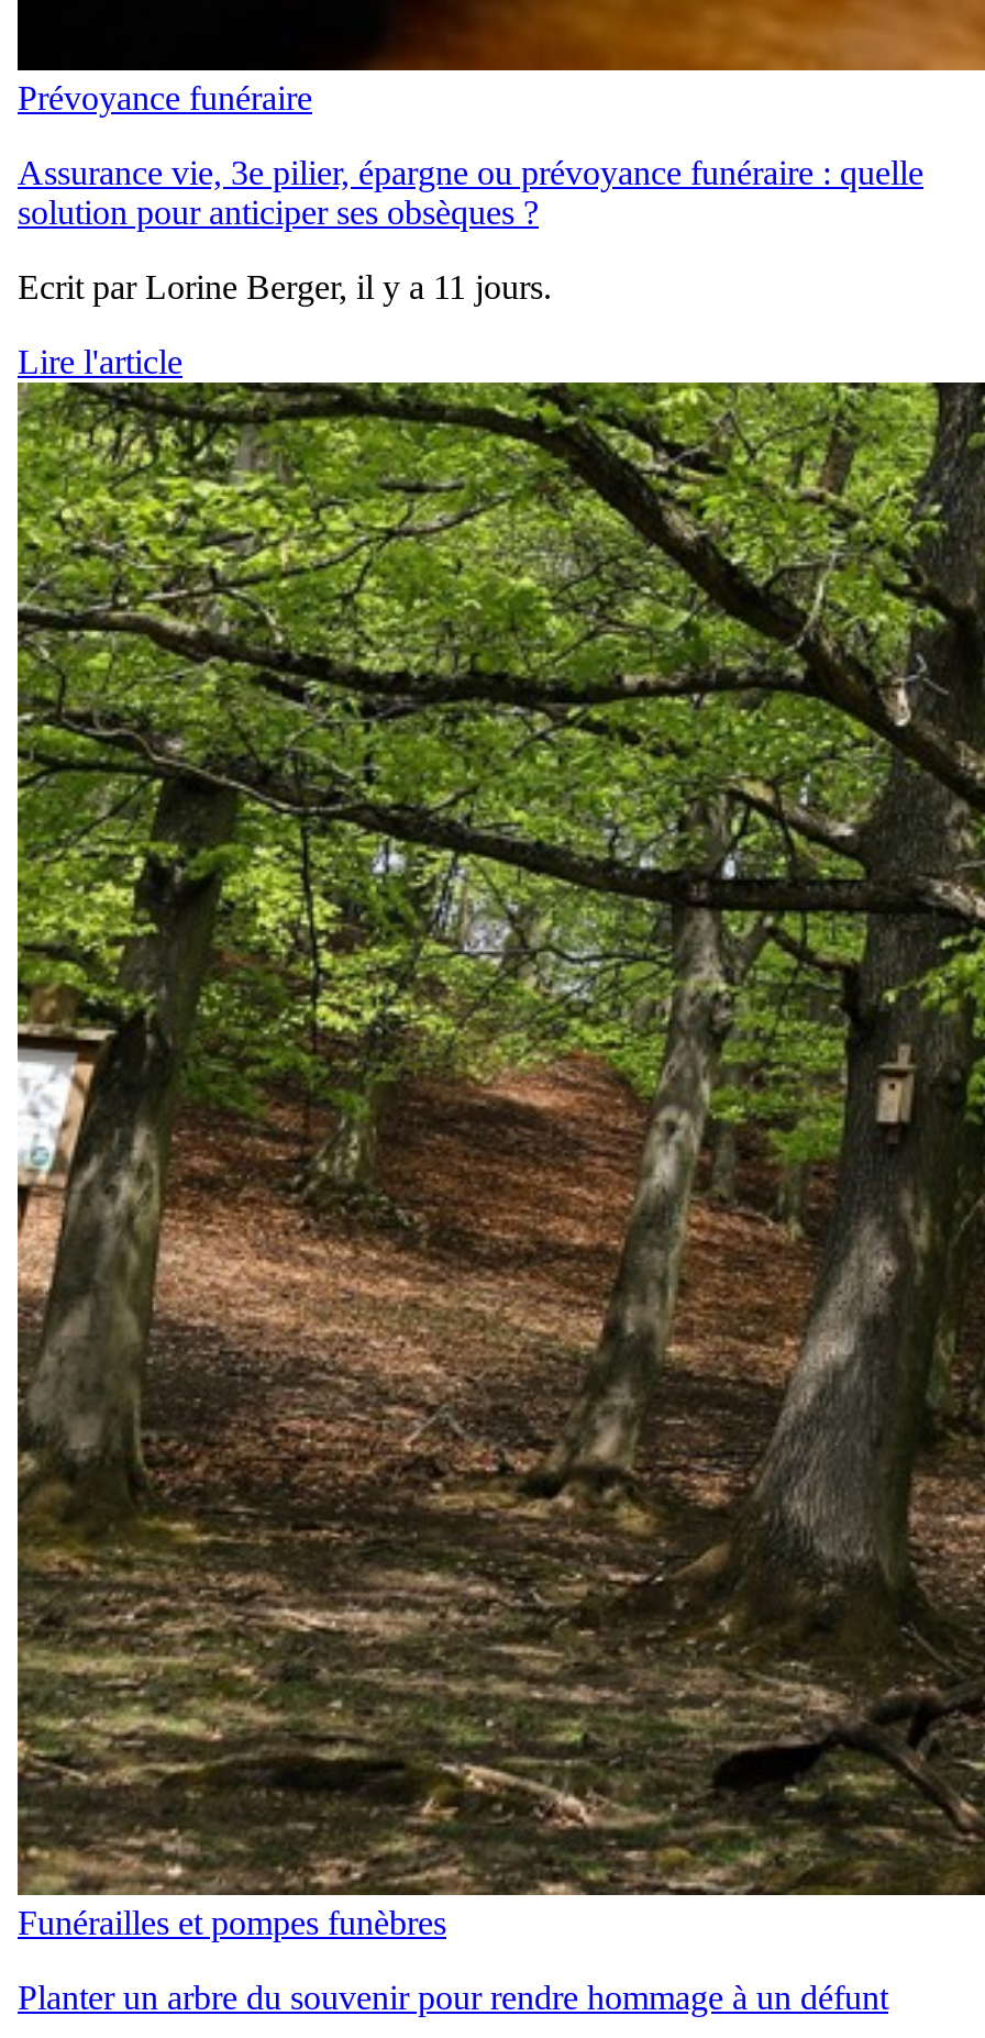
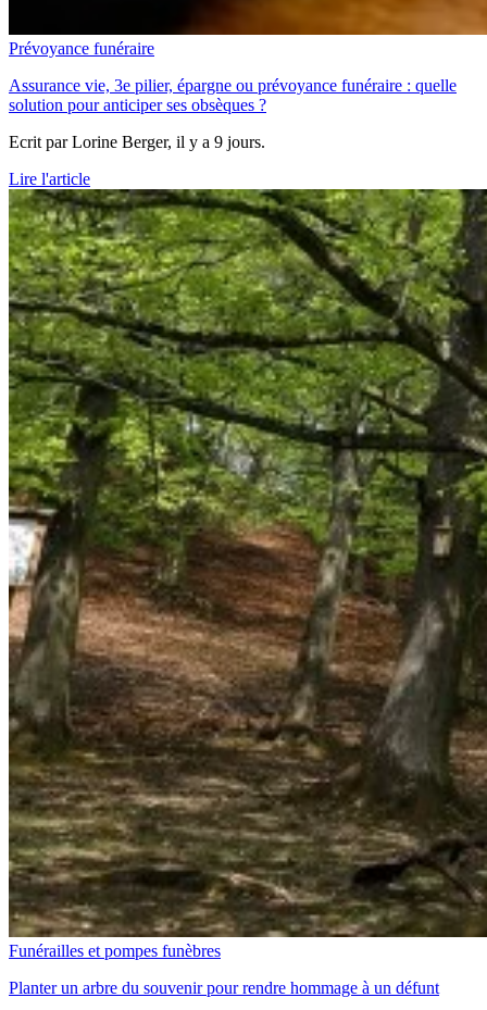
[18,269,552,306] Ecrit par Lorine Berger, il y a 11 jours. -> [9,133,265,152] Ecrit par Lorine Berger, il y a 9 jours.

